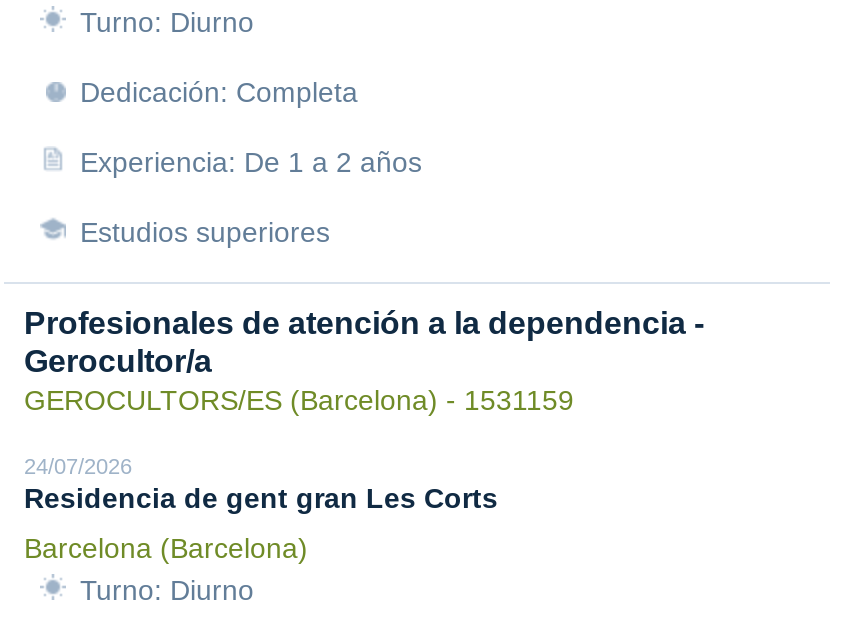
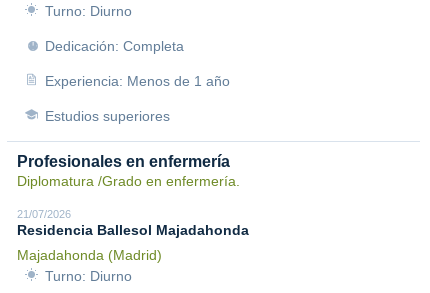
[80,146,422,178] Experiencia: De 1 a 2 años -> [45,73,230,89] Experiencia: Menos de 1 año
[24,306,704,416] Profesionales de atención a la dependencia - | Gerocultor/a | GEROCULTORS/ES (Barcelona) - 1531159 -> [17,153,240,189] Profesionales en enfermería | Diplomatura /Grado en enfermería.
[24,454,498,514] 24/07/2026 | Residencia de gent gran Les Corts -> [17,208,249,238] 21/07/2026 | Residencia Ballesol Majadahonda
[24,532,308,564] Barcelona (Barcelona) -> [17,247,162,263] Majadahonda (Madrid)

